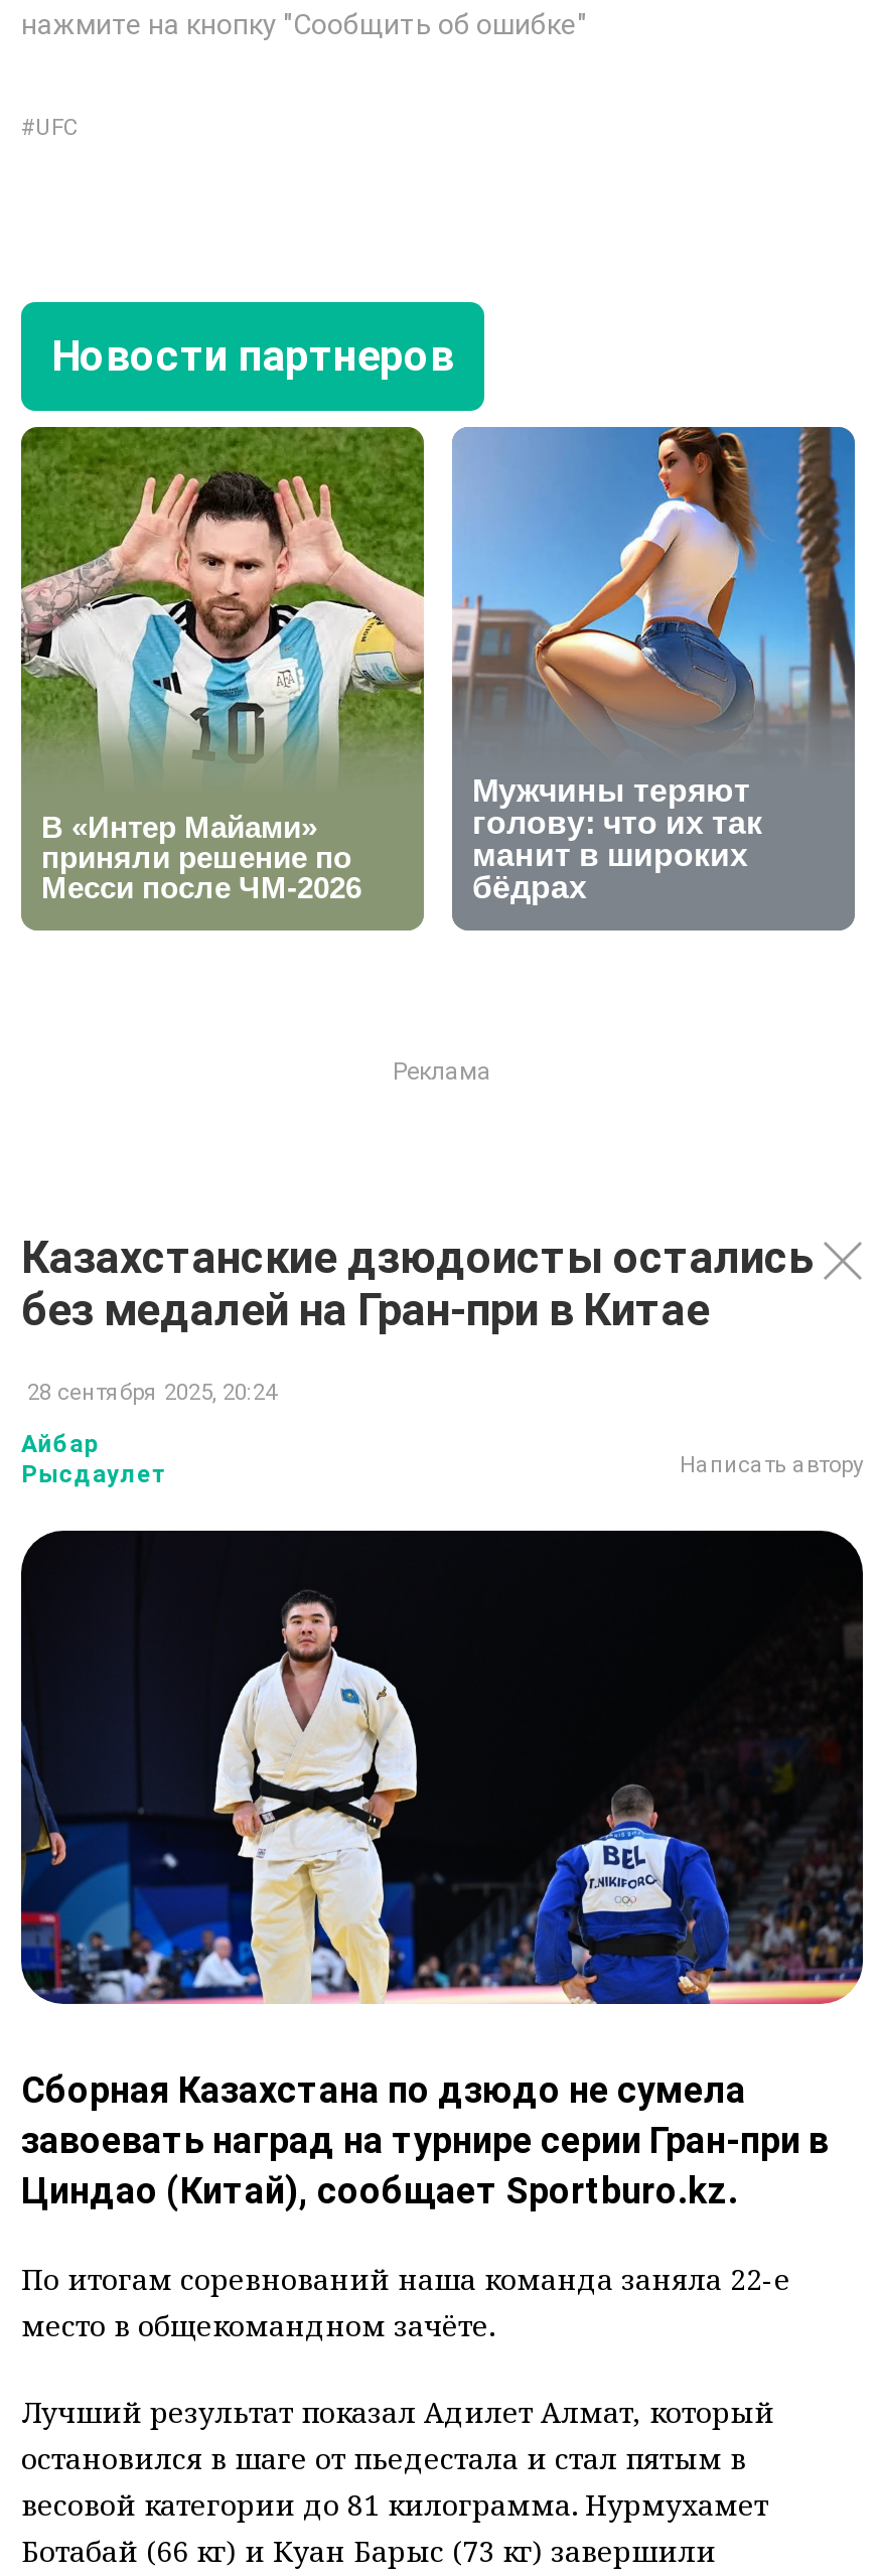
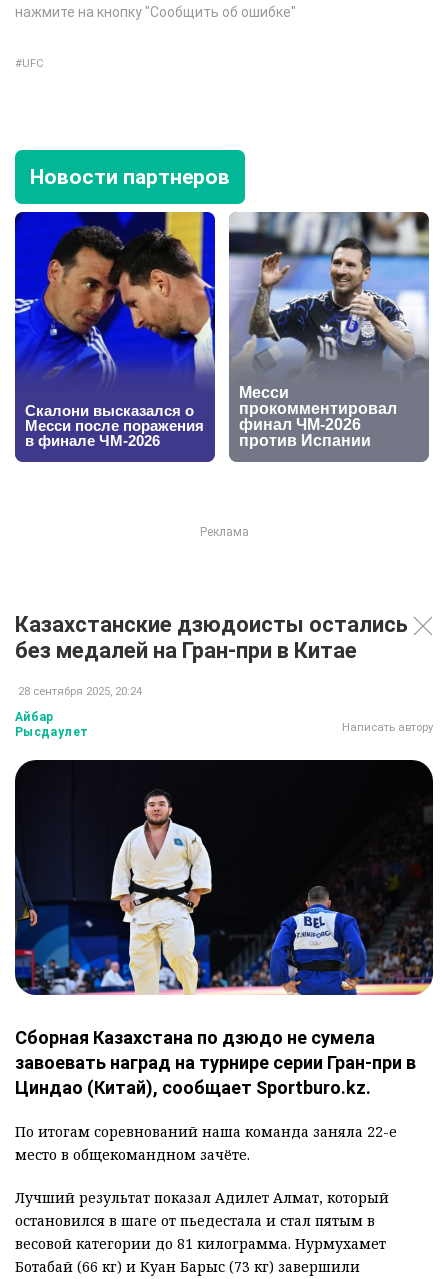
[19,425,426,931] [image] -> [14,211,216,462] [image]
[452,425,857,731] [image] -> [228,211,430,362] [image]
[480,781,788,906] [image] -> [242,389,397,449] [image]

